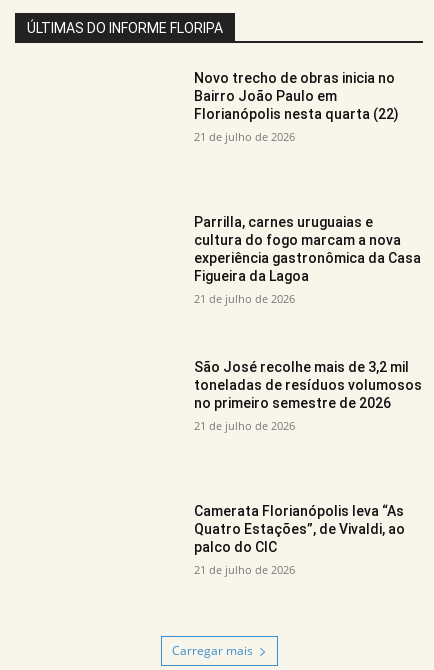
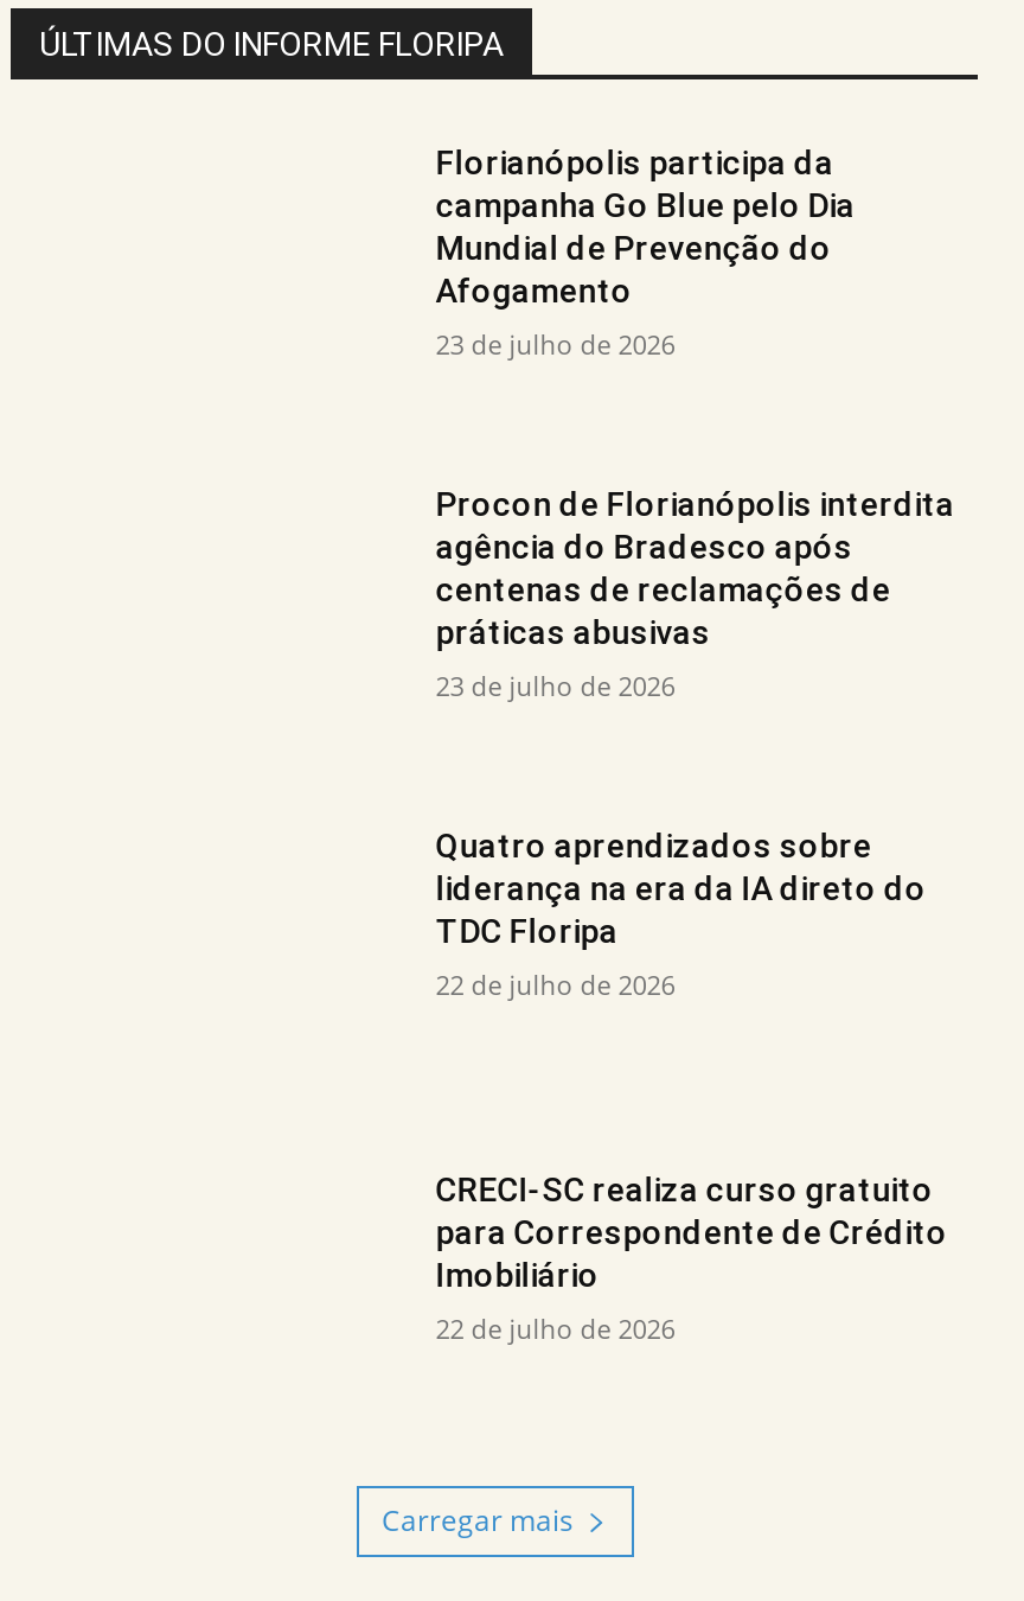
[194,70,399,144] Novo trecho de obras inicia no | Bairro João Paulo em | Florianópolis nesta quarta (22) | 21 de julho de 2026 -> [435,144,855,362] Florianópolis participa da | campanha Go Blue pelo Dia | Mundial de Prevenção do | Afogamento | 23 de julho de 2026
[194,214,421,306] Parrilla, carnes uruguaias e | cultura do fogo marcam a nova | experiência gastronômica da Casa | Figueira da Lagoa | 21 de julho de 2026 -> [435,486,955,704] Procon de Florianópolis interdita | agência do Bradesco após | centenas de reclamações de | práticas abusivas | 23 de julho de 2026
[194,359,422,433] São José recolhe mais de 3,2 mil | toneladas de resíduos volumosos | no primeiro semestre de 2026 | 21 de julho de 2026 -> [435,828,926,1004] Quatro aprendizados sobre | liderança na era da IA direto do | TDC Floripa | 22 de julho de 2026
[194,503,405,577] Camerata Florianópolis leva “As | Quatro Estações”, de Vivaldi, ao | palco do CIC | 21 de julho de 2026 -> [435,1170,947,1346] CRECI-SC realiza curso gratuito | para Correspondente de Crédito | Imobiliário | 22 de julho de 2026

